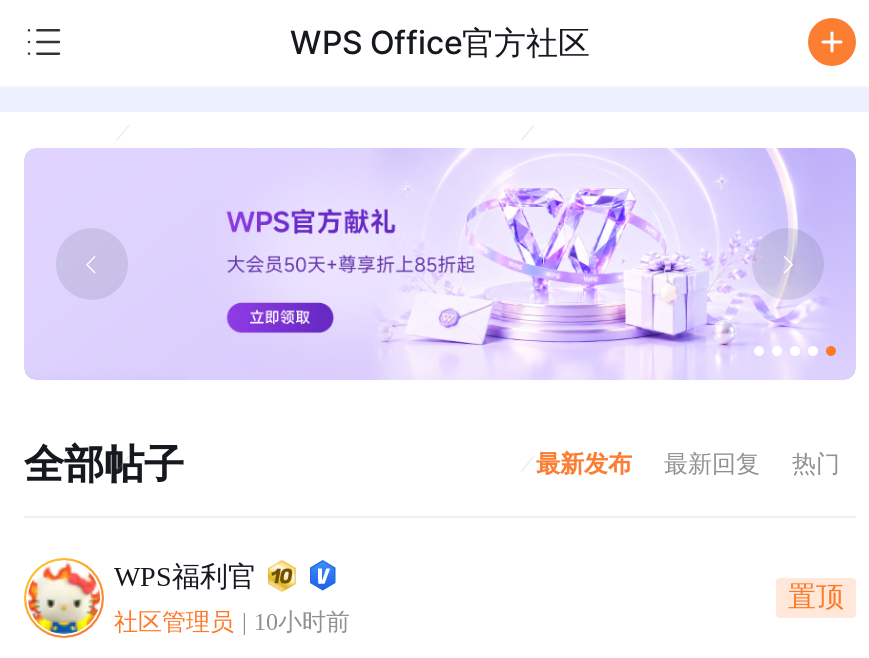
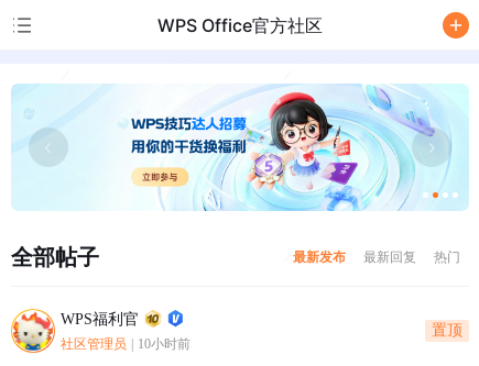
[24,146,858,380] [image] -> [12,85,469,211] [image]

